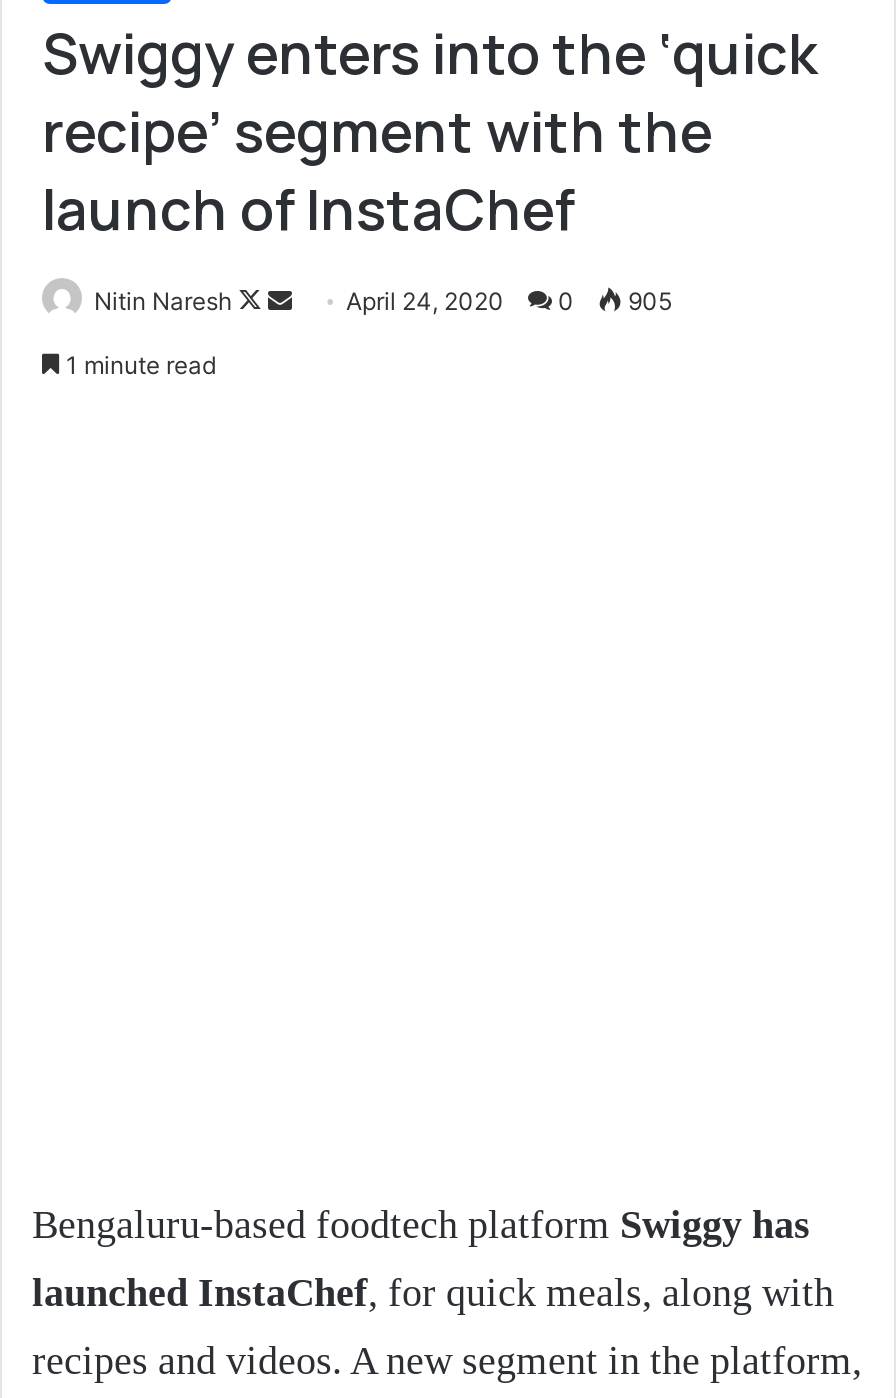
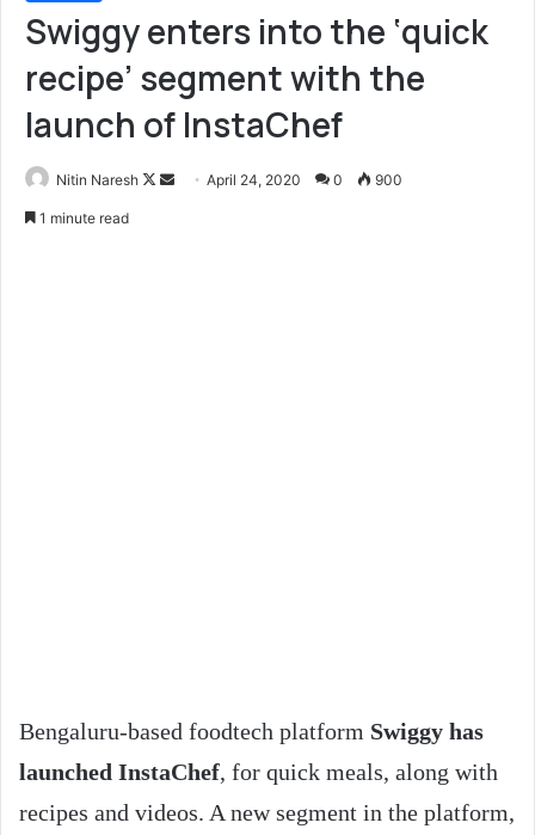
[622,286,672,316] 905 -> [371,171,402,189] 900

